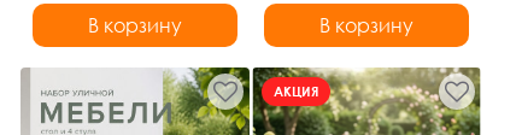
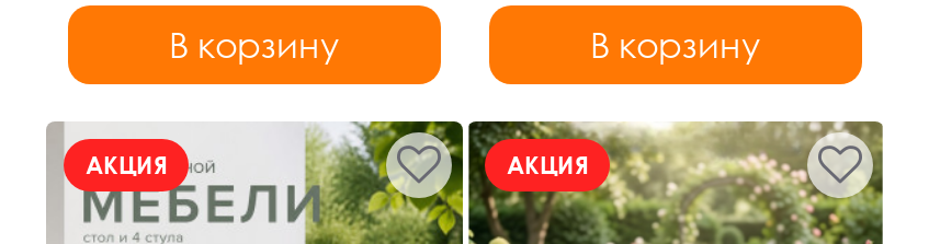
none -> [86,148,167,181] АКЦИЯ

